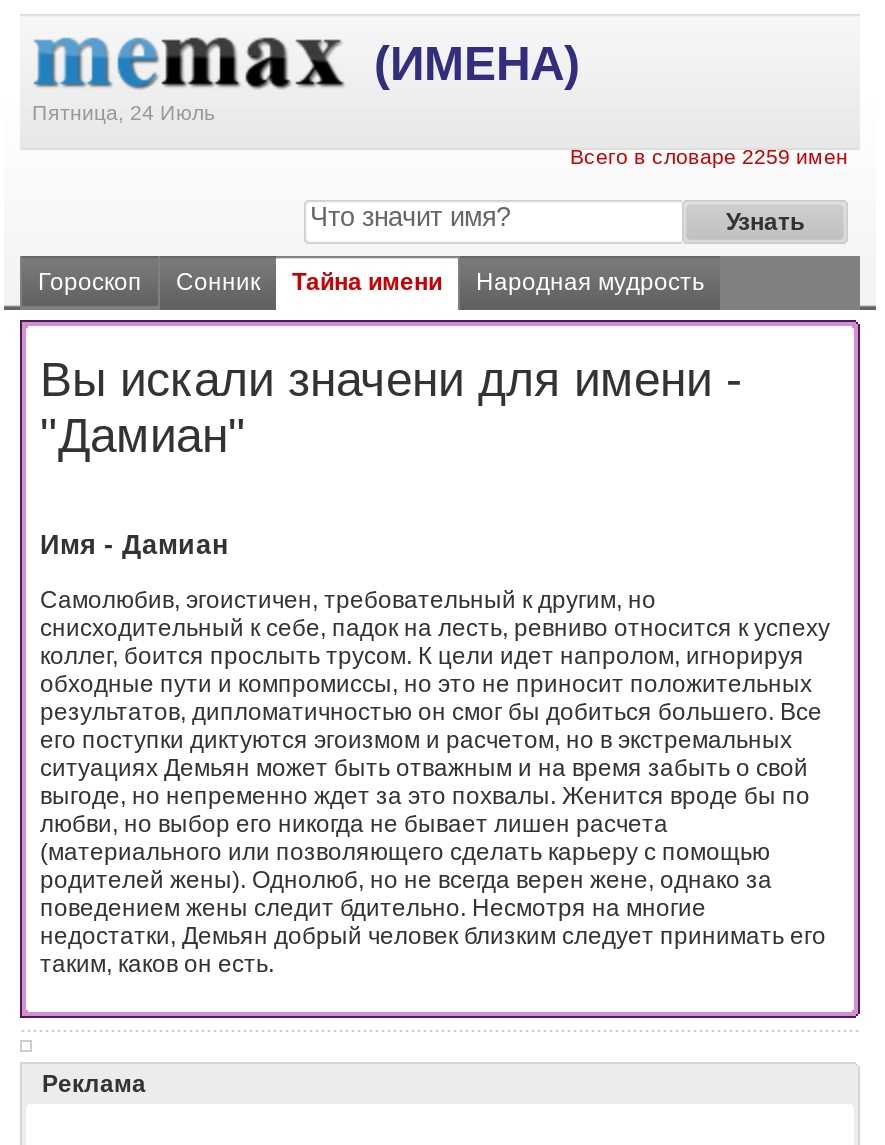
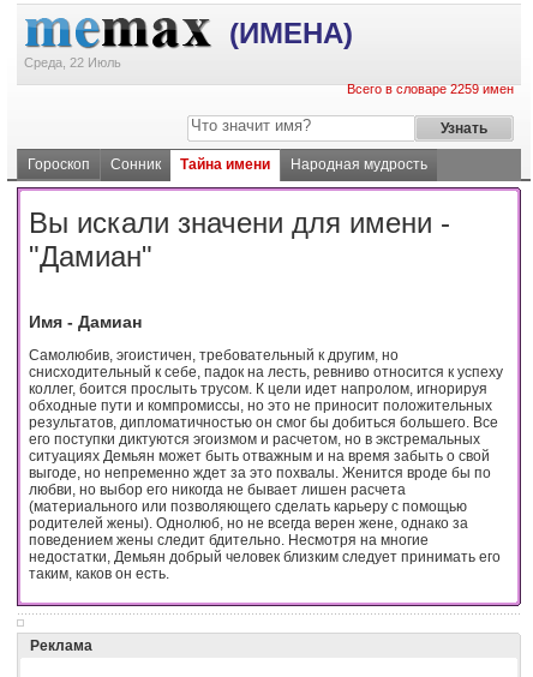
[32,100,216,124] Пятница, 24 Июль -> [24,55,121,70] Среда, 22 Июль

